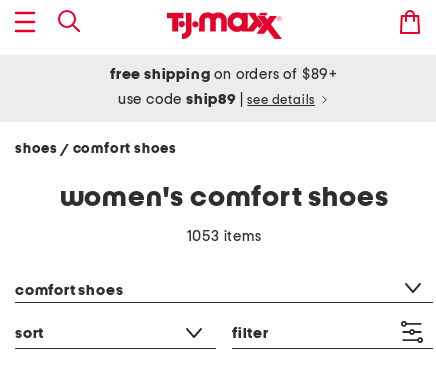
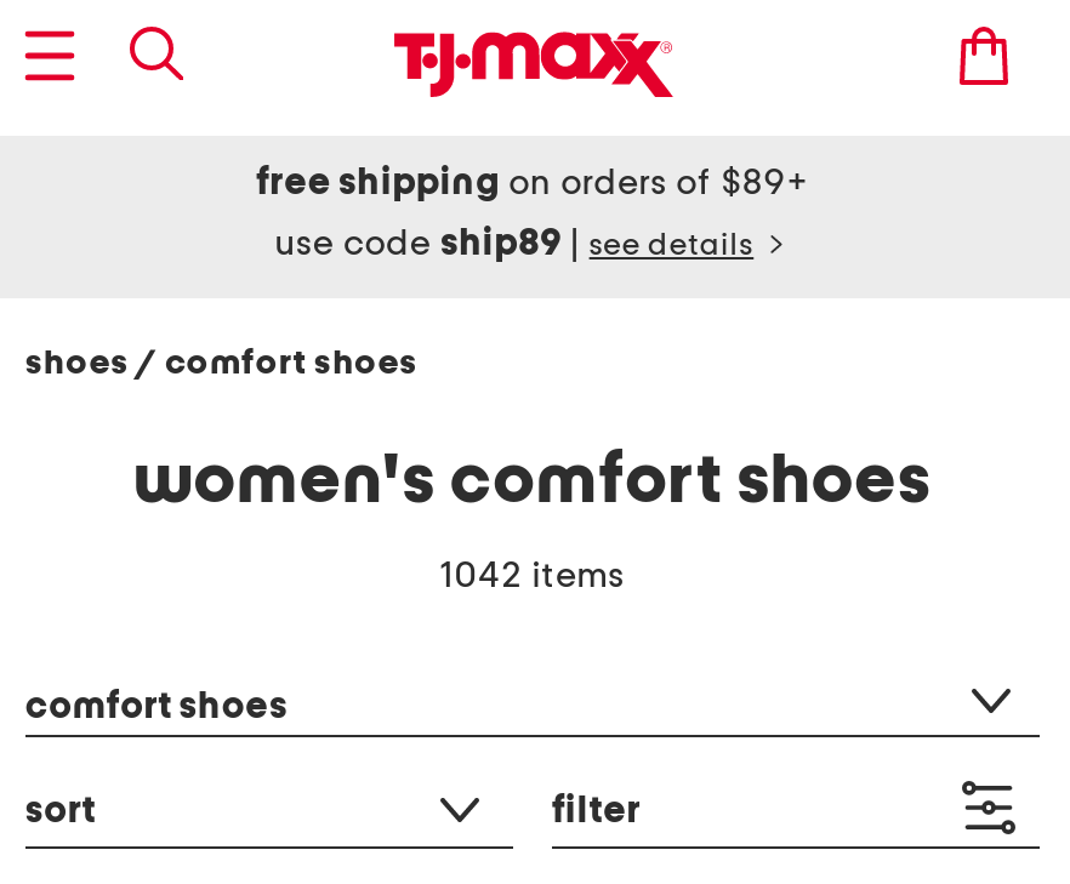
[186,229,261,244] 1053 items -> [440,558,625,594] 1042 items

